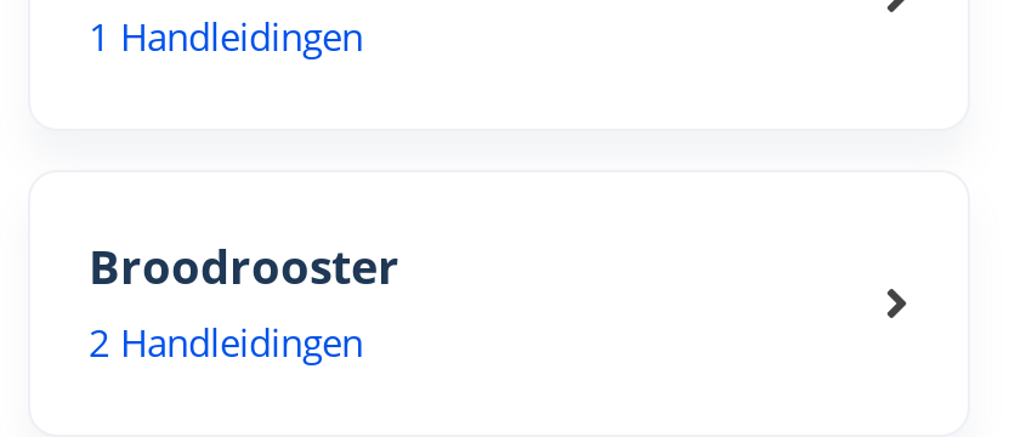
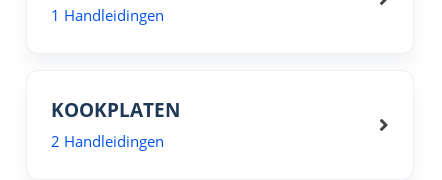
[89,234,399,299] Broodrooster -> [51,96,180,123] KOOKPLATEN

